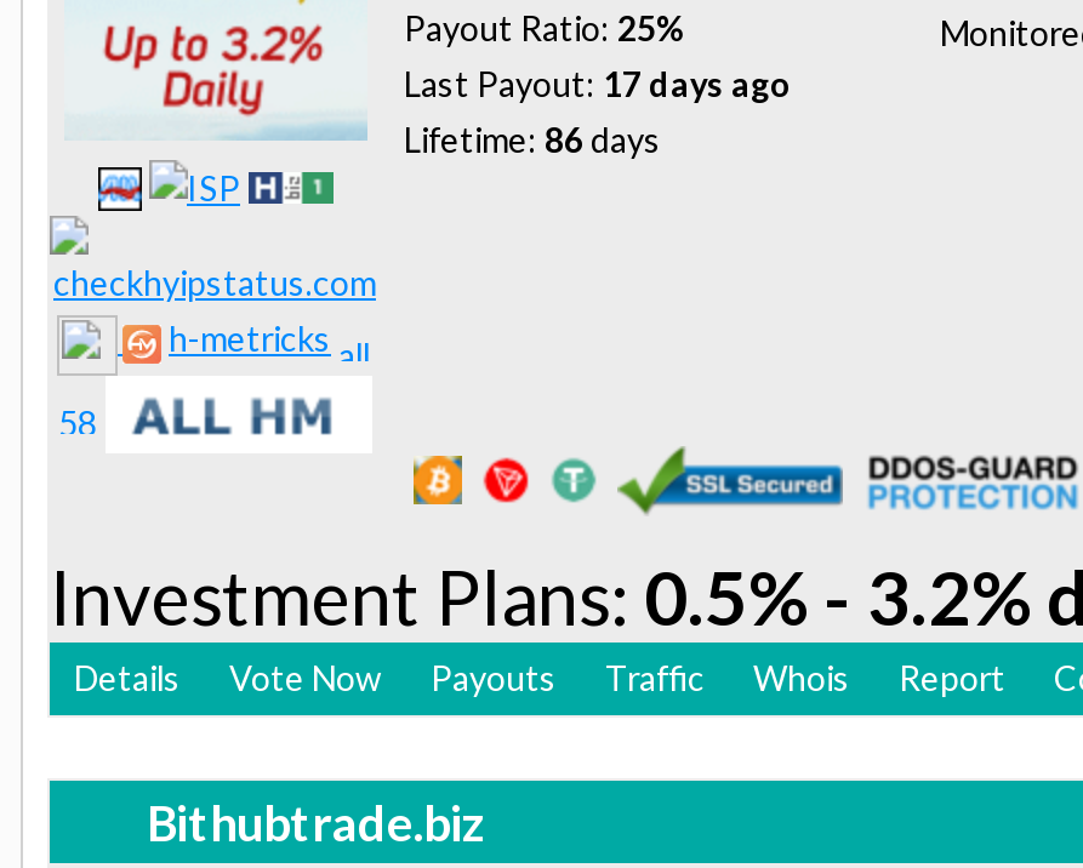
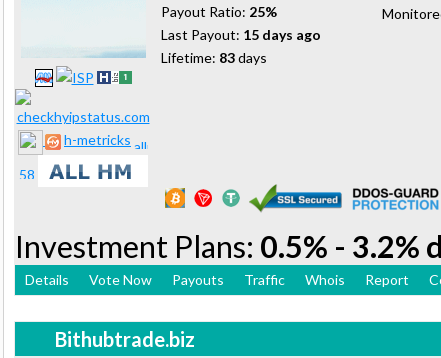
[103,24,324,119] [image] -> none
[404,62,792,104] Last Payout: 17 days ago -> [161,26,321,43] Last Payout: 15 days ago
[404,118,661,159] Lifetime: 86 days -> [161,49,267,66] Lifetime: 83 days

